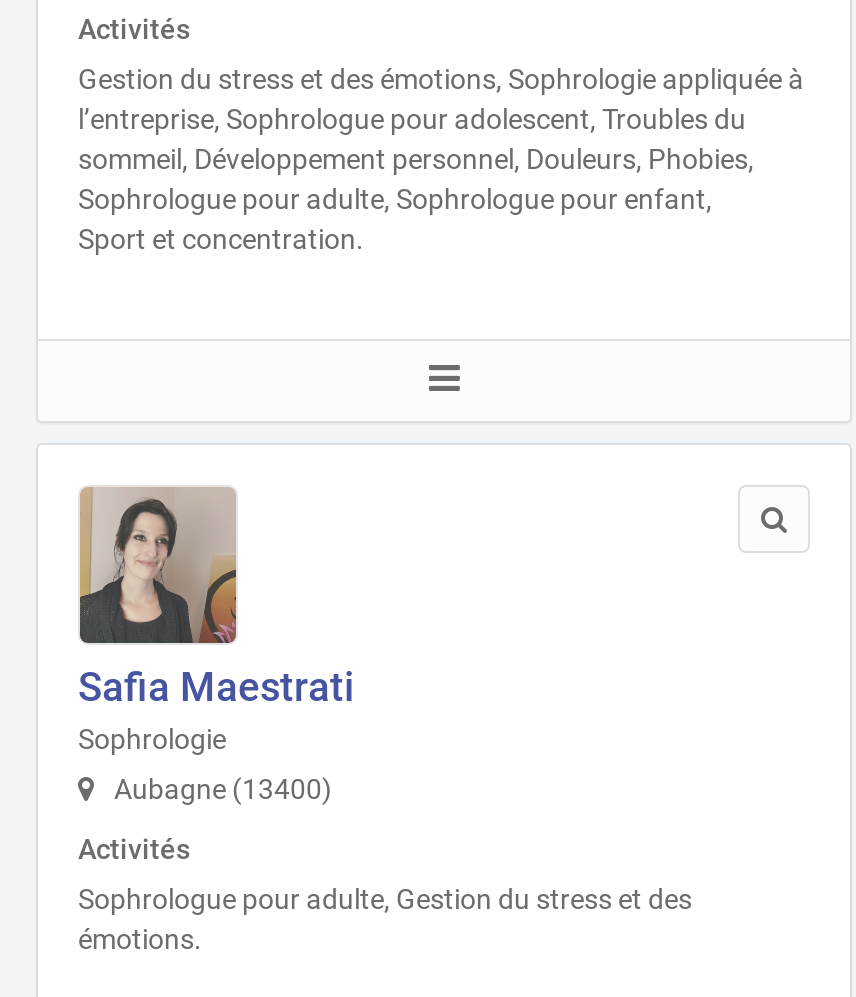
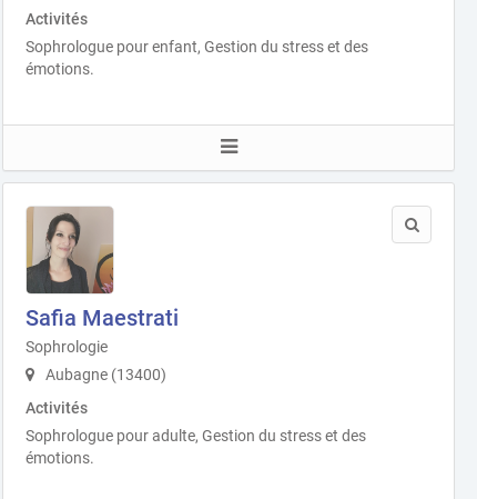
[78,63,804,255] Gestion du stress et des émotions, Sophrologie appliquée à | l’entreprise, Sophrologue pour adolescent, Troubles du | sommeil, Développement personnel, Douleurs, Phobies, | Sophrologue pour adulte, Sophrologue pour enfant, | Sport et concentration. -> [26,37,368,77] Sophrologue pour enfant, Gestion du stress et des | émotions.

